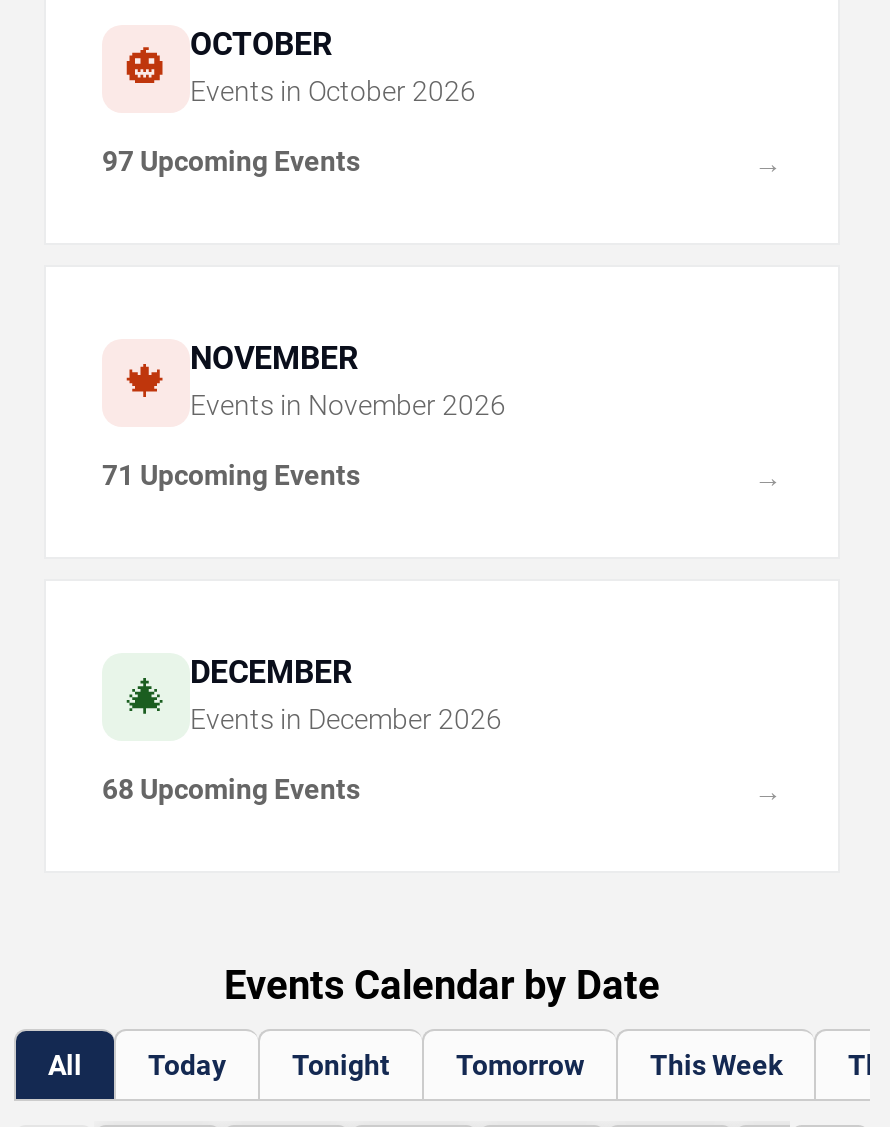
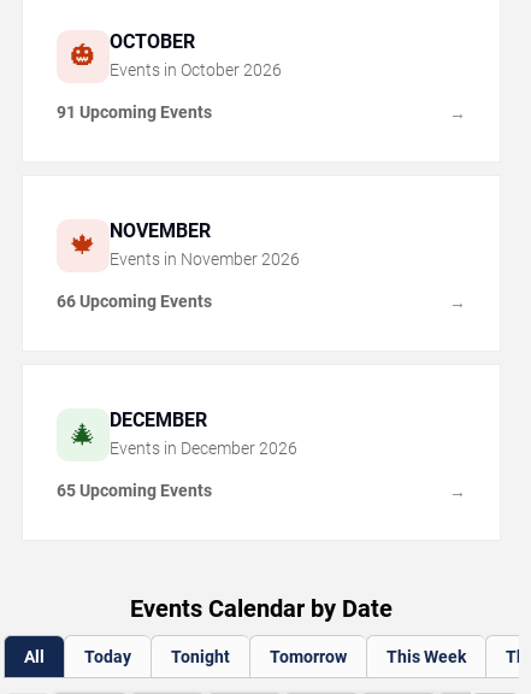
[102,146,360,178] 97 Upcoming Events -> [57,103,212,122] 91 Upcoming Events
[102,460,360,492] 71 Upcoming Events -> [57,292,212,311] 66 Upcoming Events
[102,774,360,806] 68 Upcoming Events -> [57,481,212,501] 65 Upcoming Events

